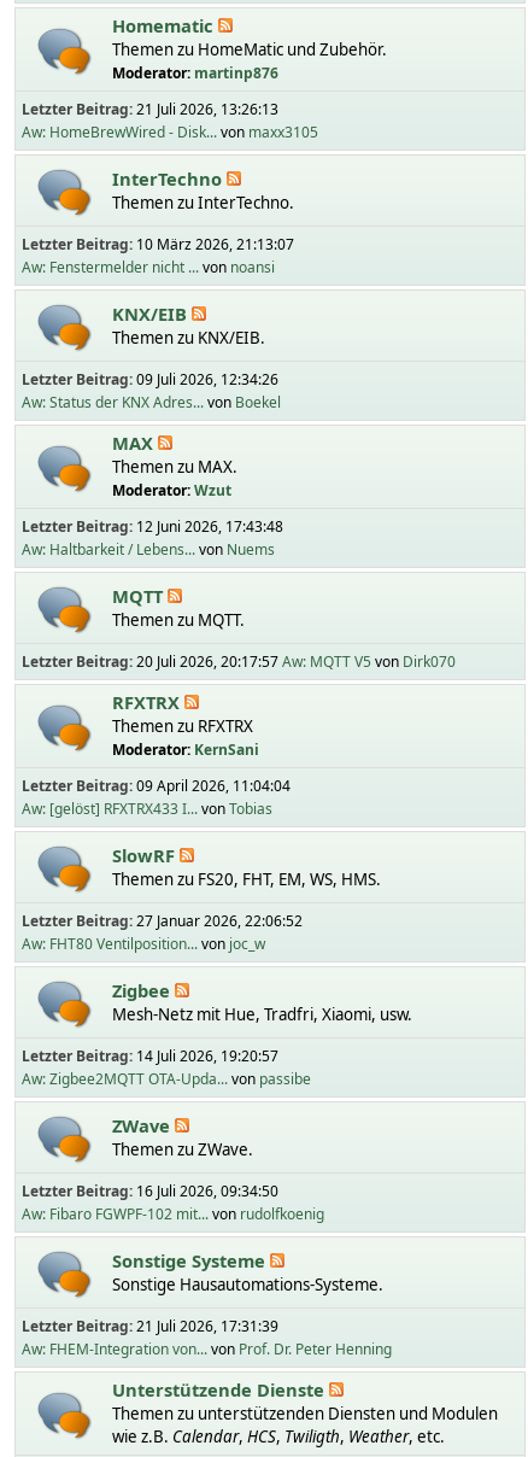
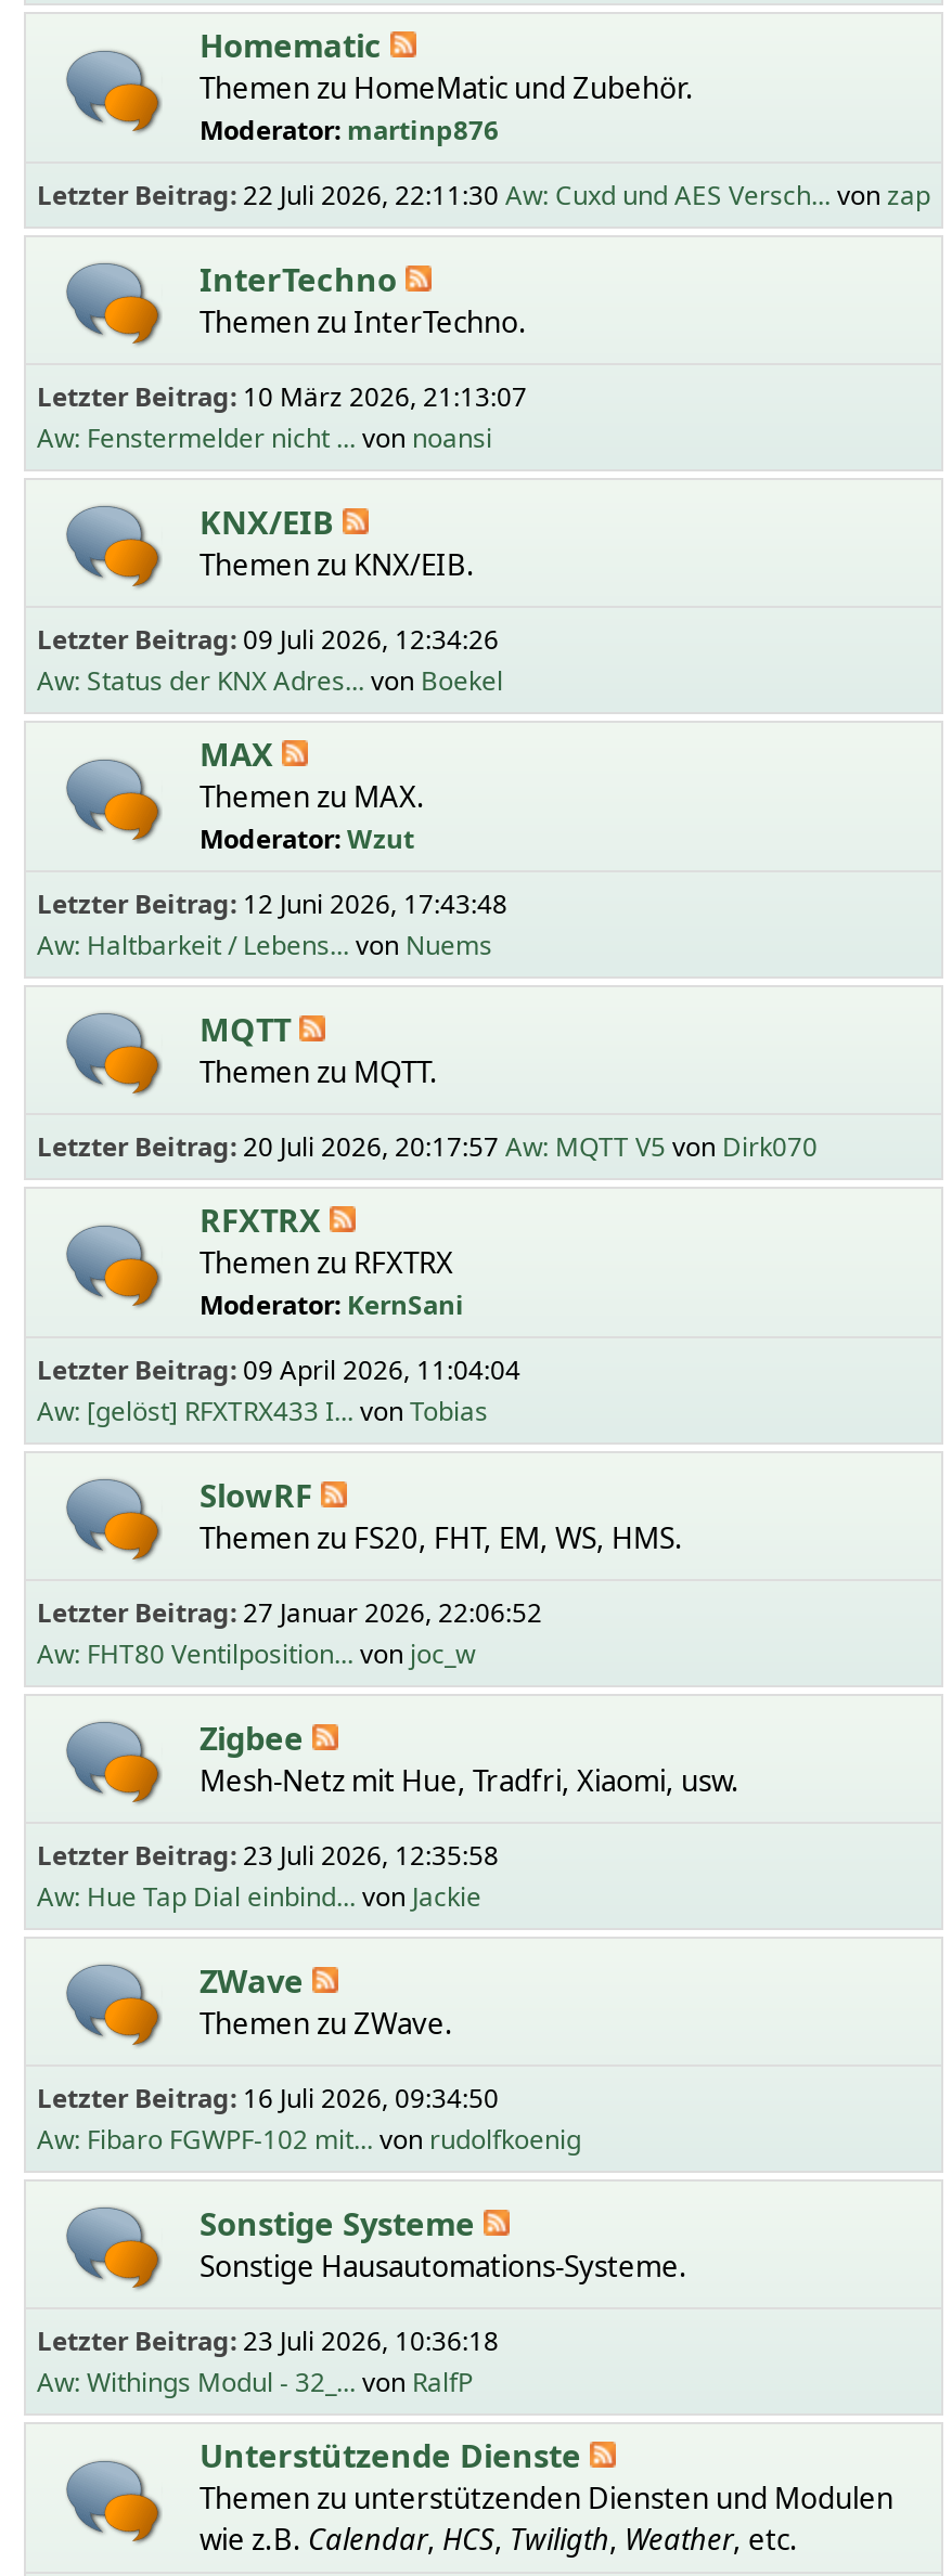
[22,99,318,142] Letzter Beitrag: 21 Juli 2026, 13:26:13 | Aw: HomeBrewWired - Disk... von maxx3105 -> [37,177,930,213] Letzter Beitrag: 22 Juli 2026, 22:11:30 Aw: Cuxd und AES Versch... von zap
[22,1046,311,1089] Letzter Beitrag: 14 Juli 2026, 19:20:57 | Aw: Zigbee2MQTT OTA-Upda... von passibe -> [37,1837,499,1915] Letzter Beitrag: 23 Juli 2026, 12:35:58 | Aw: Hue Tap Dial einbind... von Jackie
[22,1316,392,1359] Letzter Beitrag: 21 Juli 2026, 17:31:39 | Aw: FHEM-Integration von... von Prof. Dr. Peter Henning -> [37,2322,499,2400] Letzter Beitrag: 23 Juli 2026, 10:36:18 | Aw: Withings Modul - 32_... von RalfP

